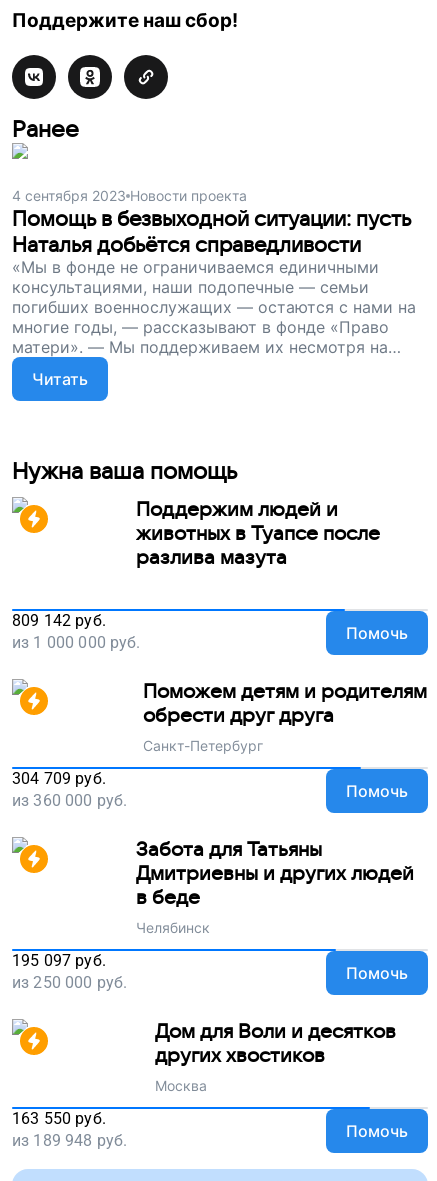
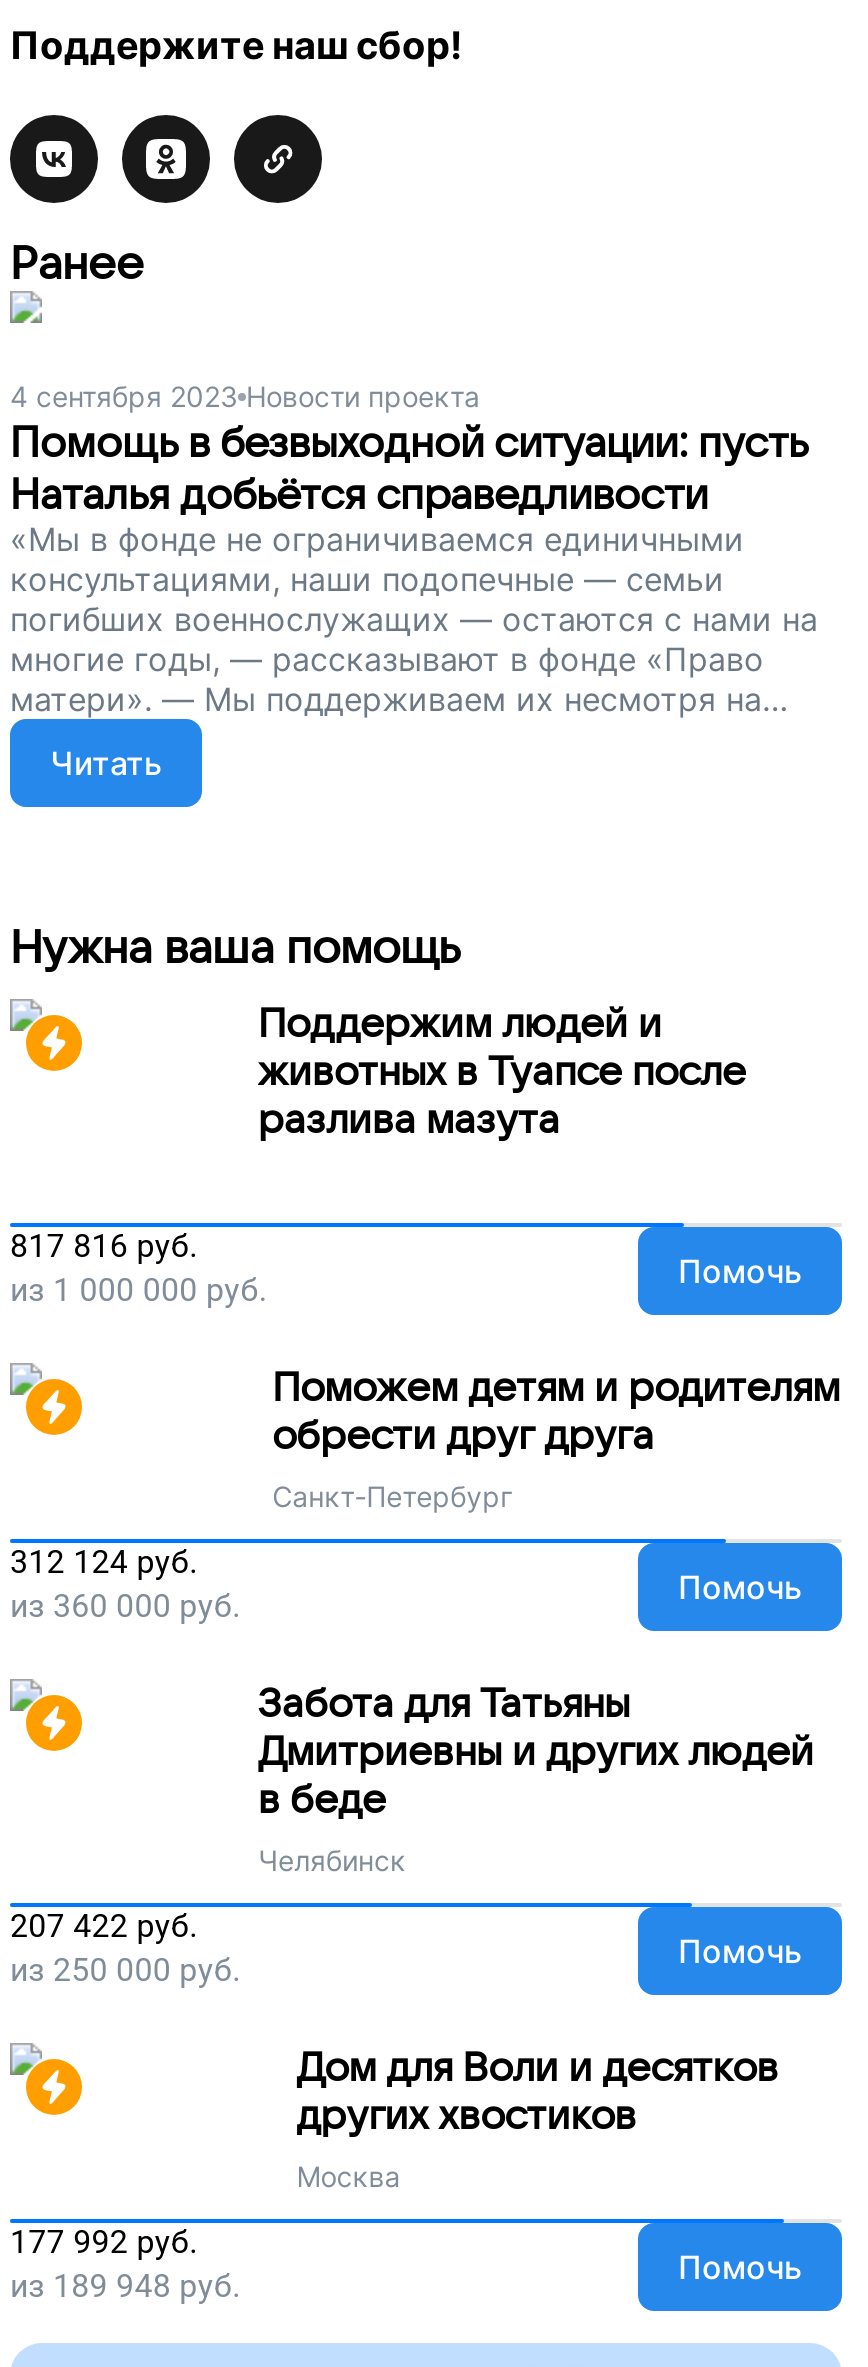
[12,611,106,630] 809 142 руб. -> [10,1227,198,1265] 817 816 руб.
[12,769,106,788] 304 709 руб. -> [10,1543,198,1581] 312 124 руб.
[12,951,106,970] 195 097 руб. -> [10,1907,198,1945] 207 422 руб.
[12,1109,106,1128] 163 550 руб. -> [10,2223,198,2261] 177 992 руб.

